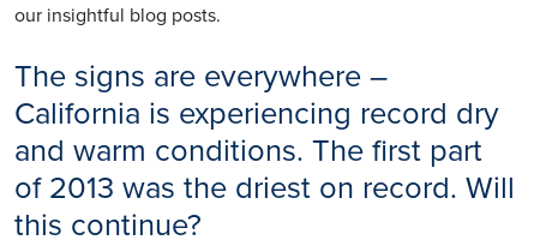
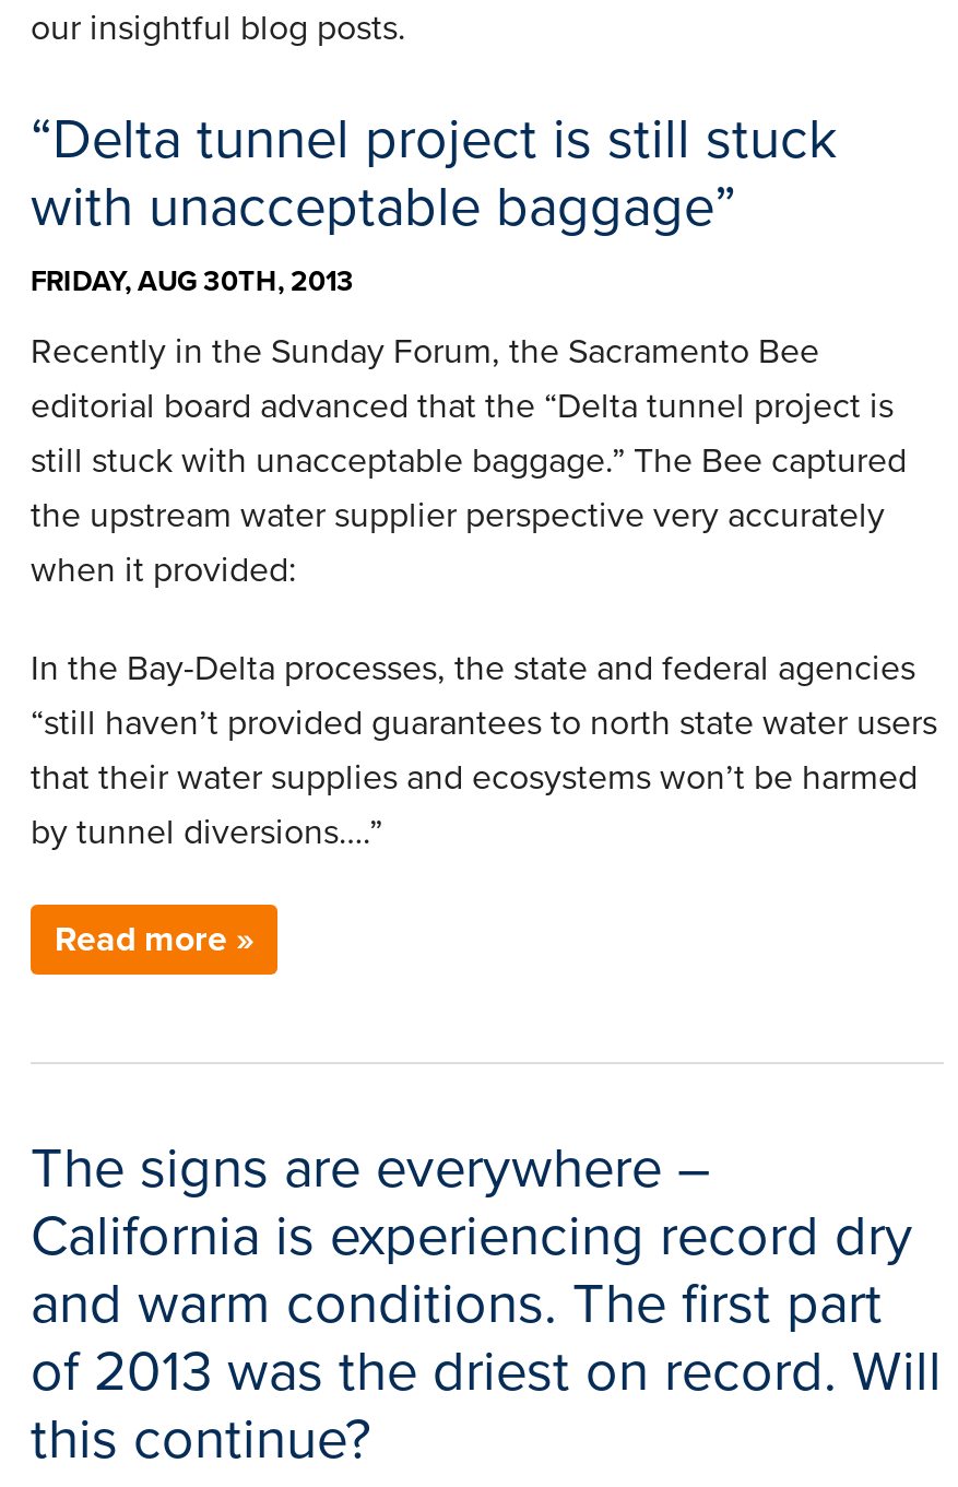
none -> [31,108,937,962] “Delta tunnel project is still stuck | with unacceptable baggage” | FRIDAY, AUG 30TH, 2013 | Recently in the Sunday Forum, the Sacramento Bee | editorial board advanced that the “Delta tunnel project is | still stuck with unacceptable baggage.” The Bee captured | the upstream water supplier perspective very accurately | when it provided: | In the Bay-Delta processes, the state and federal agencies | “still haven’t provided guarantees to north state water users | that their water supplies and ecosystems won’t be harmed | by tunnel diversions….” | Read more »

